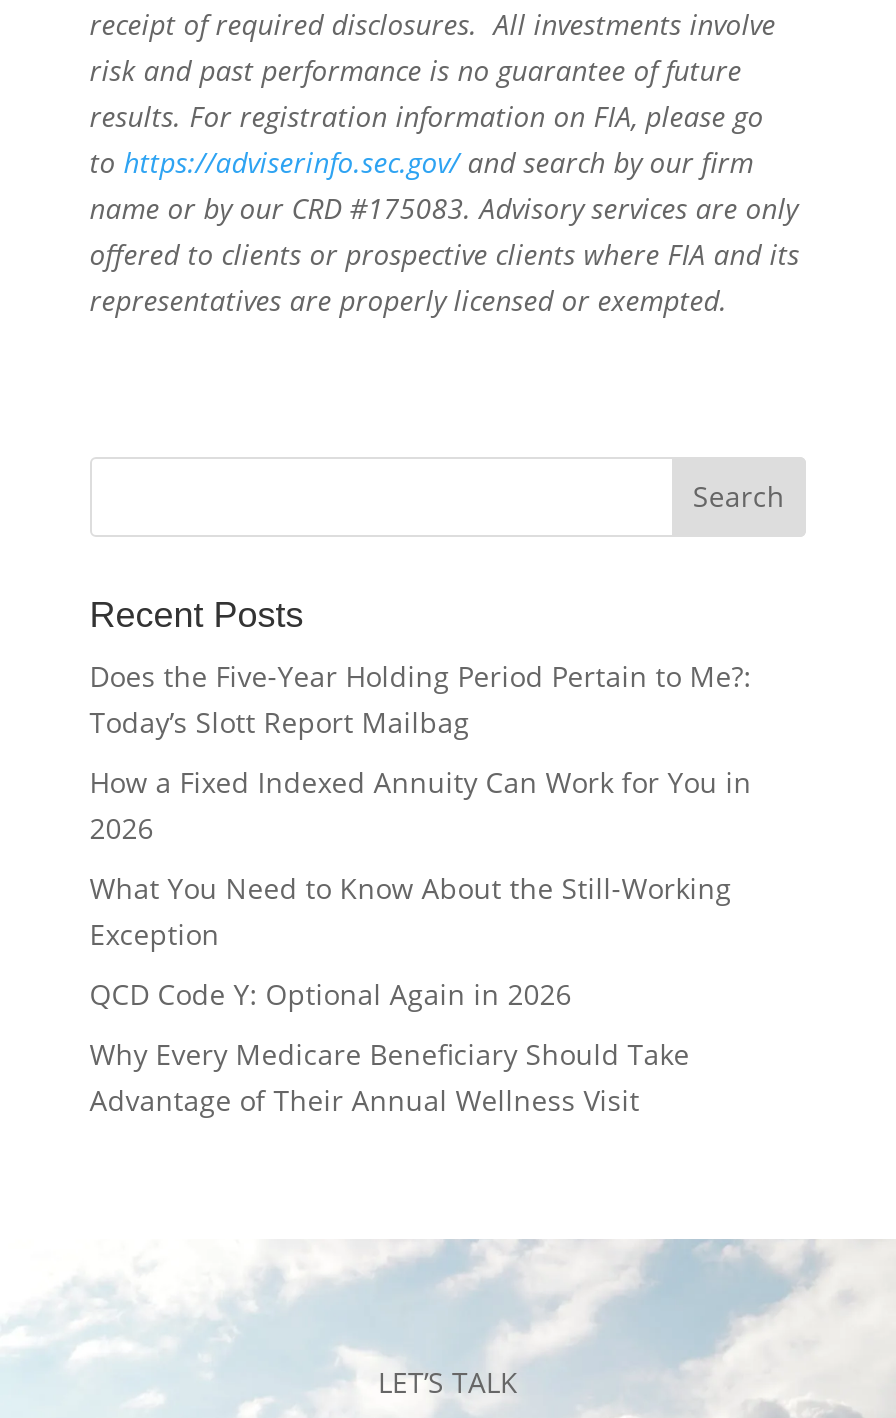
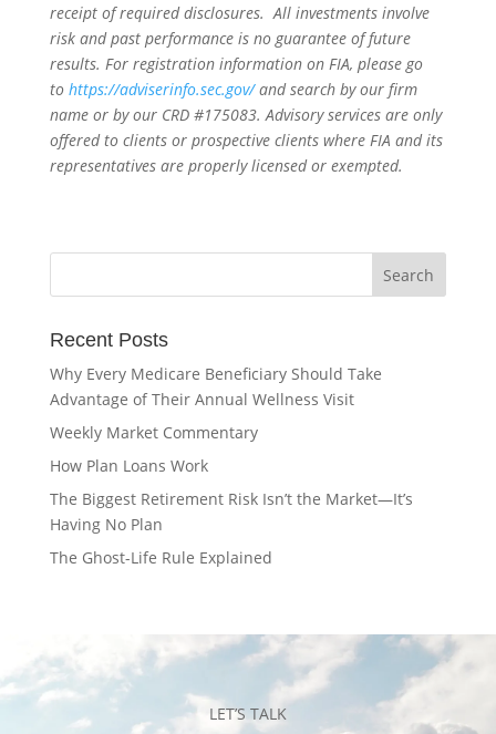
[90,656,752,1012] Does the Five-Year Holding Period Pertain to Me?: | Today’s Slott Report Mailbag | How a Fixed Indexed Annuity Can Work for You in | 2026 | What You Need to Know About the Still-Working | Exception | QCD Code Y: Optional Again in 2026 -> none
moved [90,1034,690,1118] -> [50,363,382,410]: Why Every Medicare Beneficiary Should Take | Advantage of Their Annual Wellness Visit
none -> [50,422,413,568] Weekly Market Commentary | How Plan Loans Work | The Biggest Retirement Risk Isn’t the Market—It’s | Having No Plan | The Ghost-Life Rule Explained

